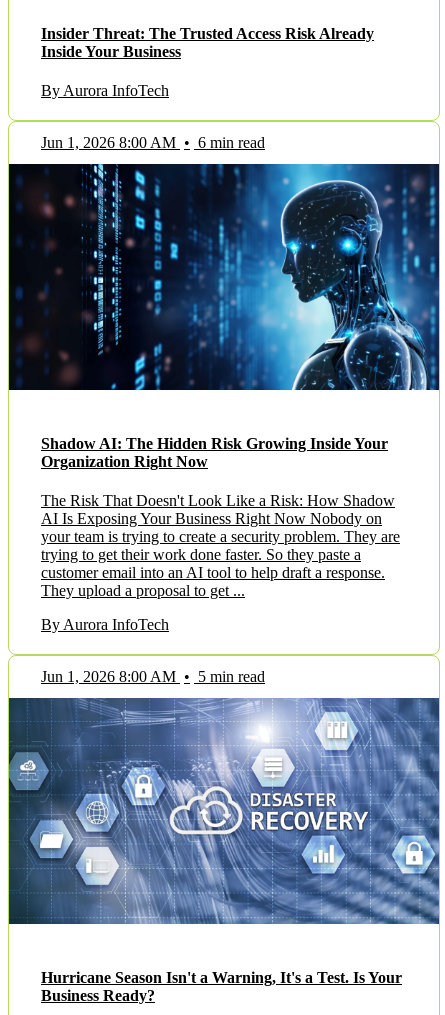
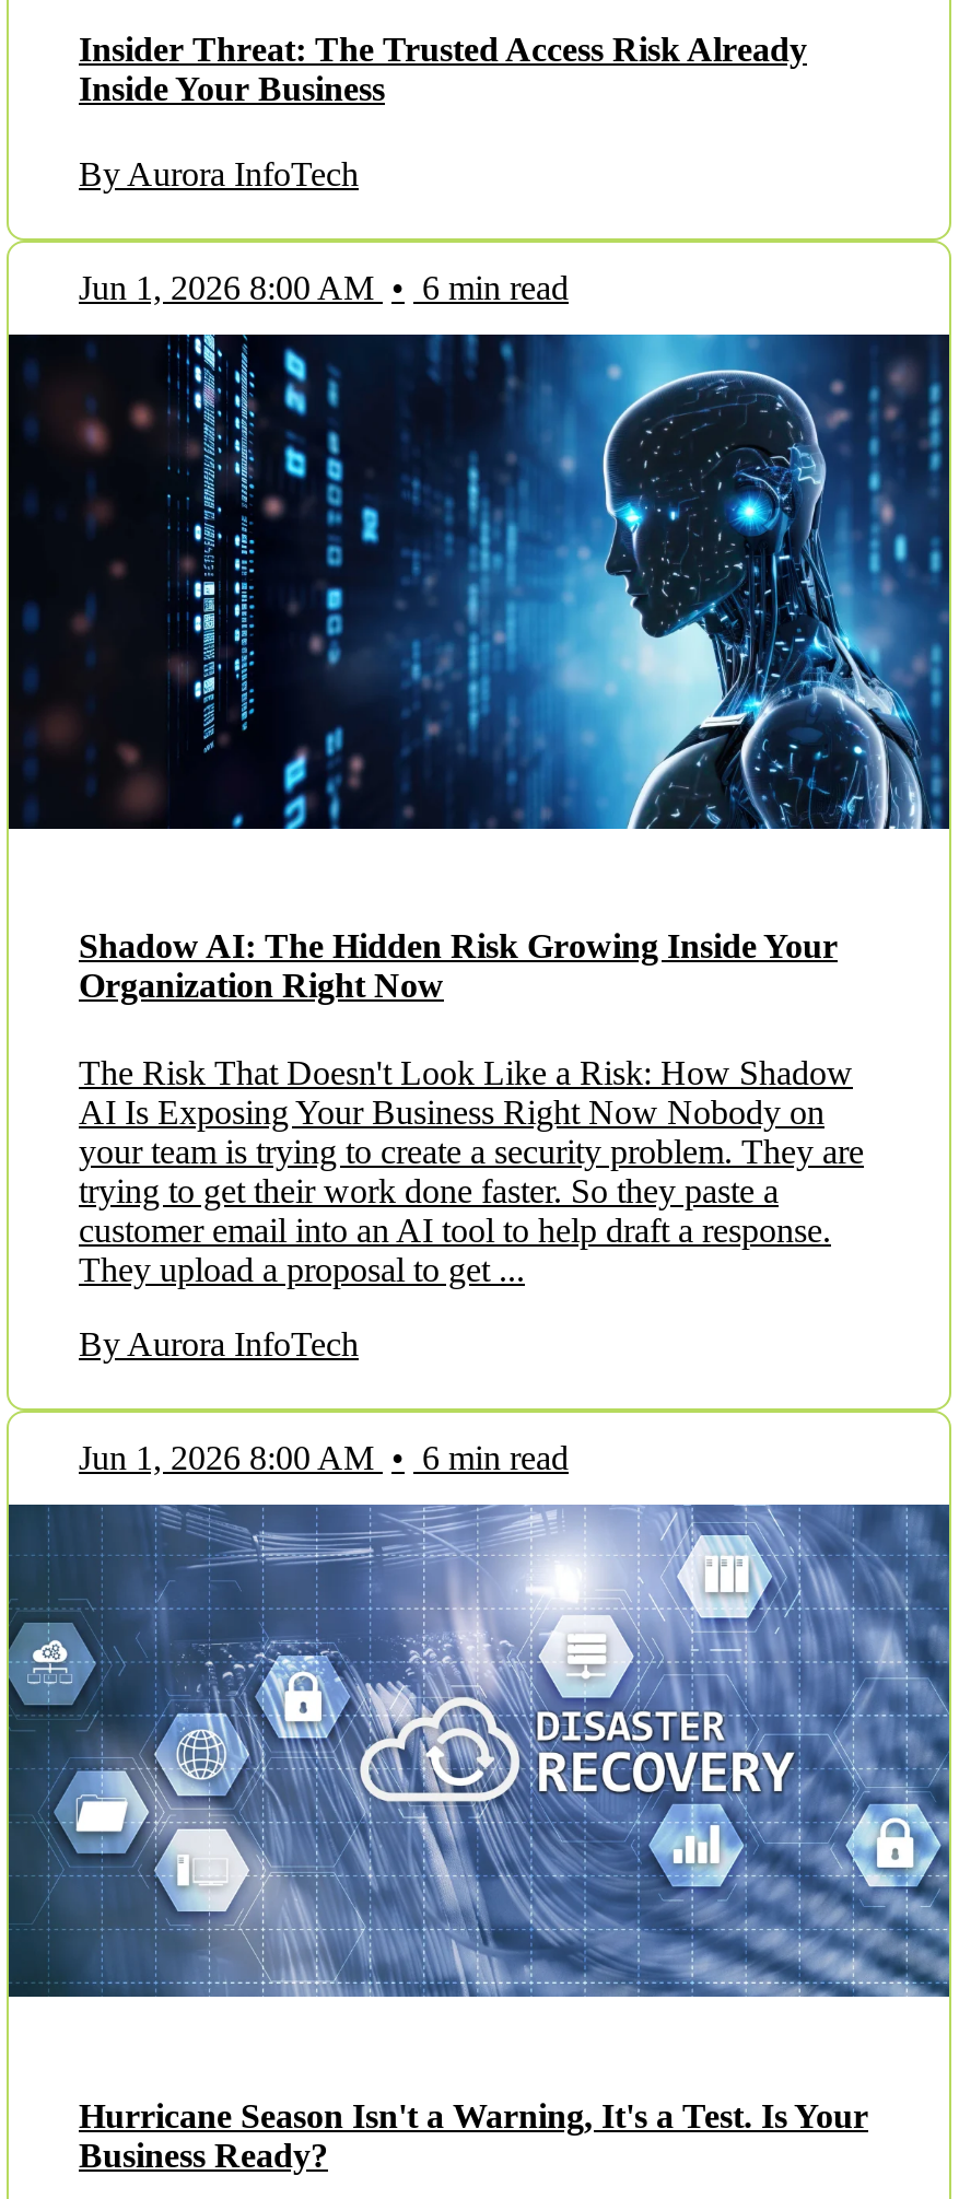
[41,668,265,685] Jun 1, 2026 8:00 AM • 5 min read -> [79,1438,569,1476] Jun 1, 2026 8:00 AM • 6 min read

